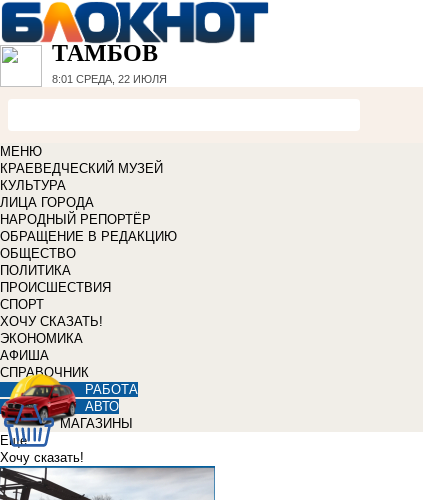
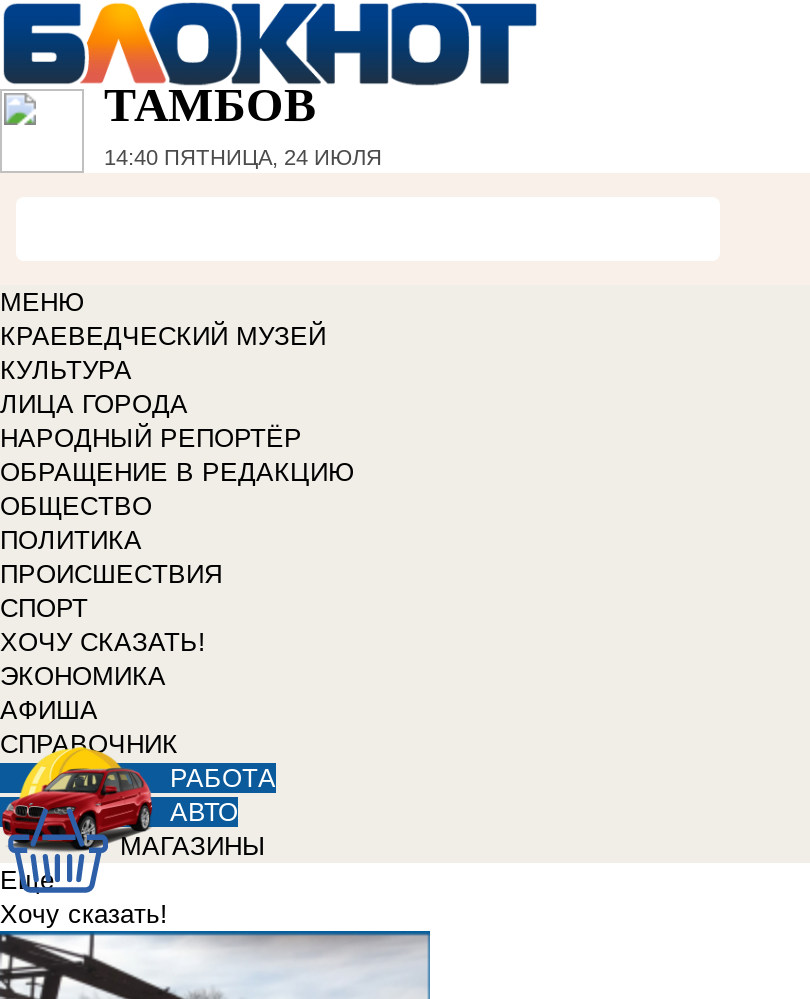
[52,73,167,85] 8:01 СРЕДА, 22 ИЮЛЯ -> [104,146,382,170] 14:40 ПЯТНИЦА, 24 ИЮЛЯ

